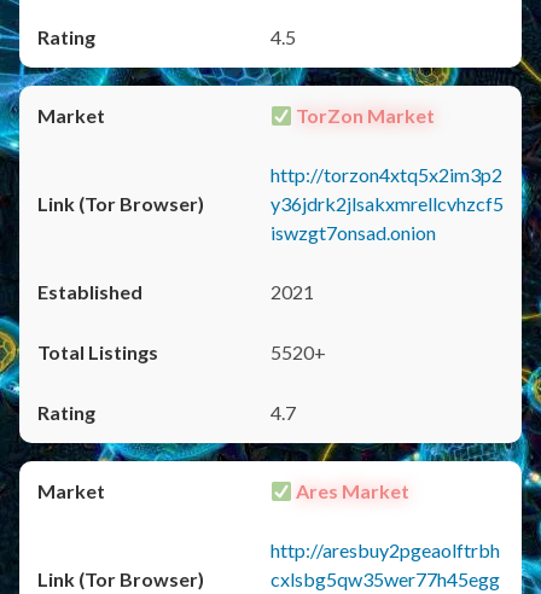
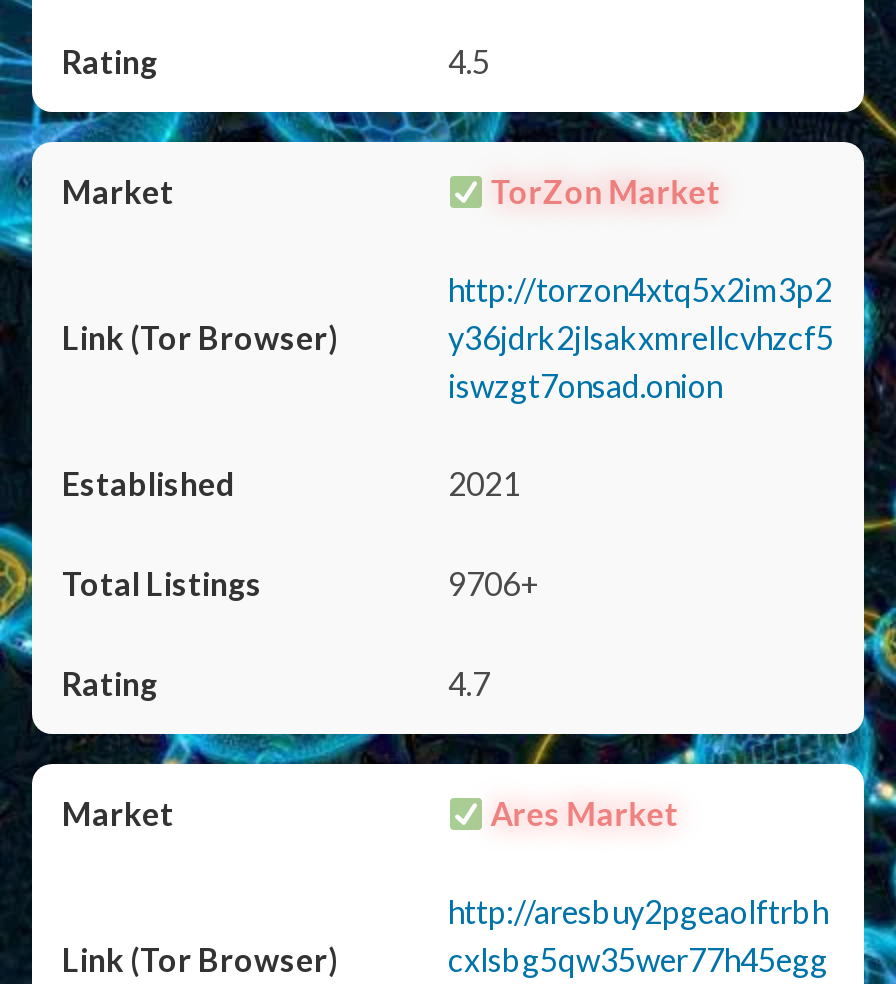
[270,340,326,363] 5520+ -> [448,564,540,602] 9706+

